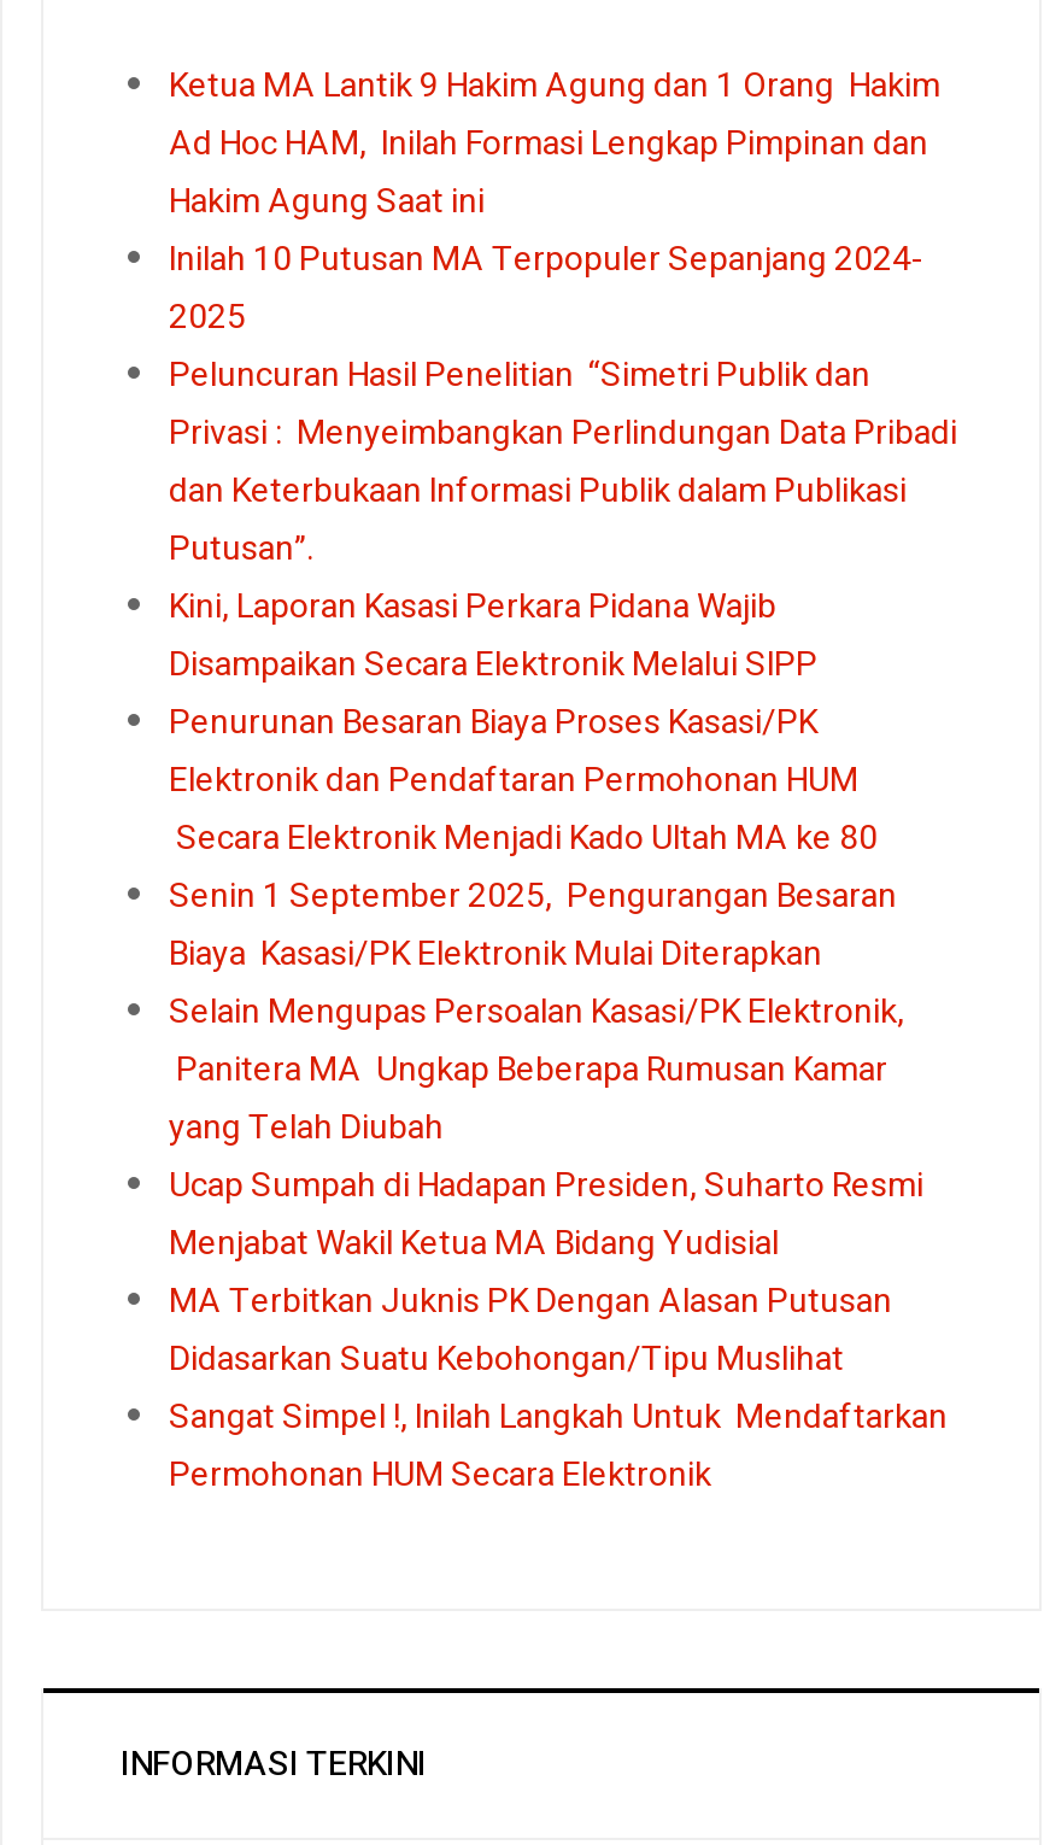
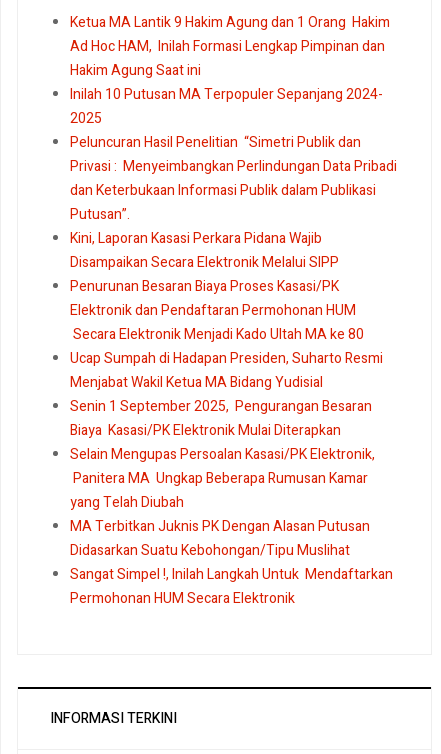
moved [169,870,904,1152] -> [70,396,375,513]: Senin 1 September 2025, Pengurangan Besaran | Biaya Kasasi/PK Elektronik Mulai Diterapkan | Selain Mengupas Persoalan Kasasi/PK Elektronik, | Panitera MA Ungkap Beberapa Rumusan Kamar | yang Telah Diubah
moved [169,1159,923,1268] -> [70,348,383,393]: Ucap Sumpah di Hadapan Presiden, Suharto Resmi | Menjabat Wakil Ketua MA Bidang Yudisial

